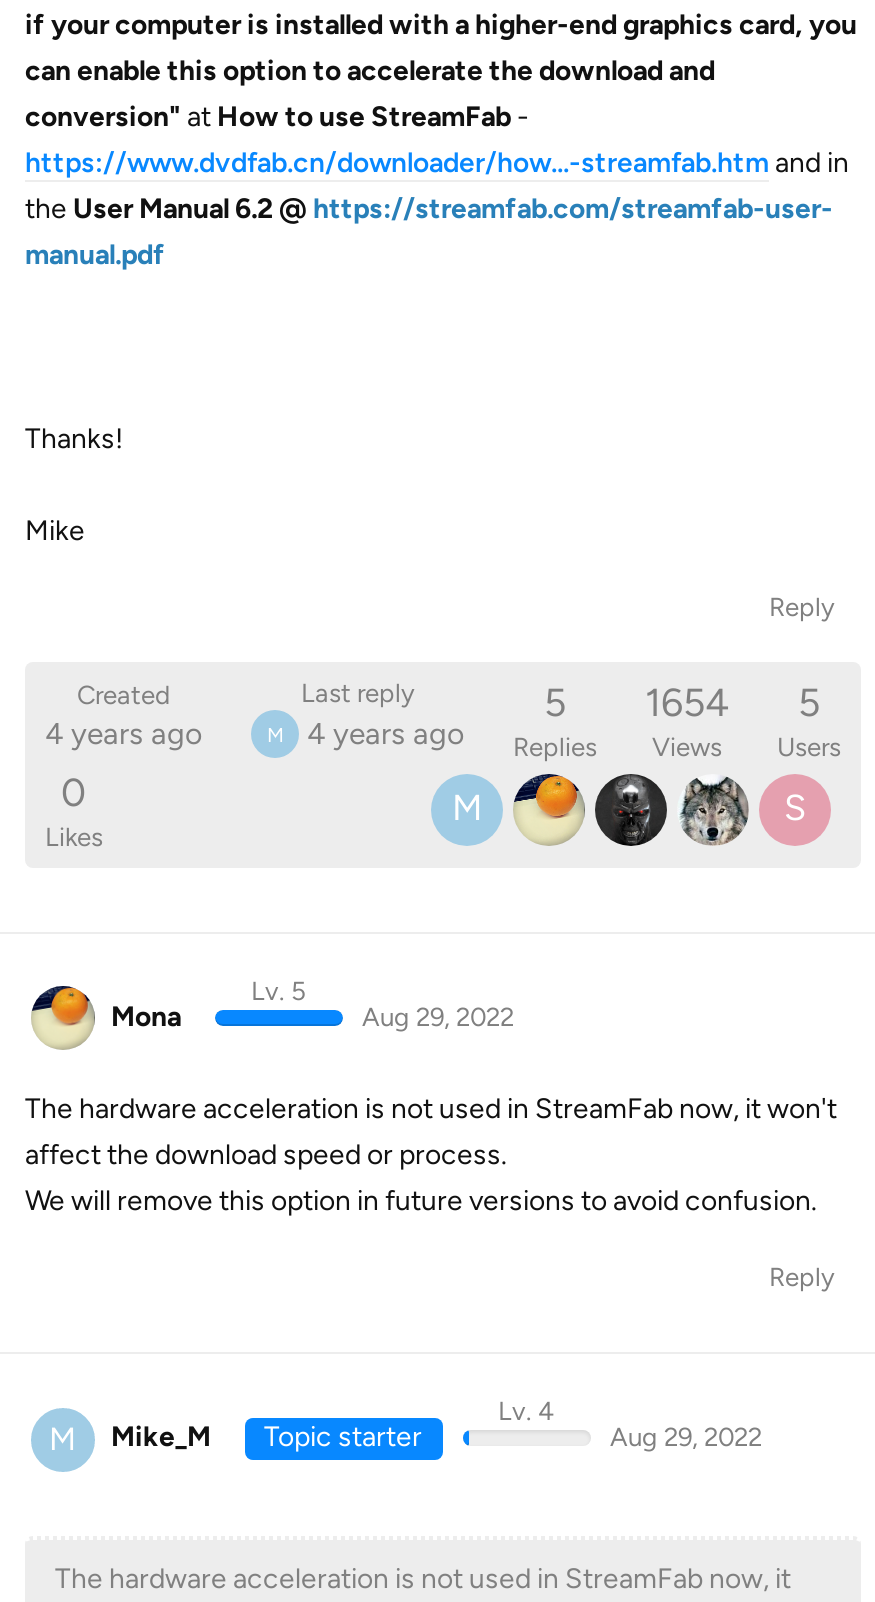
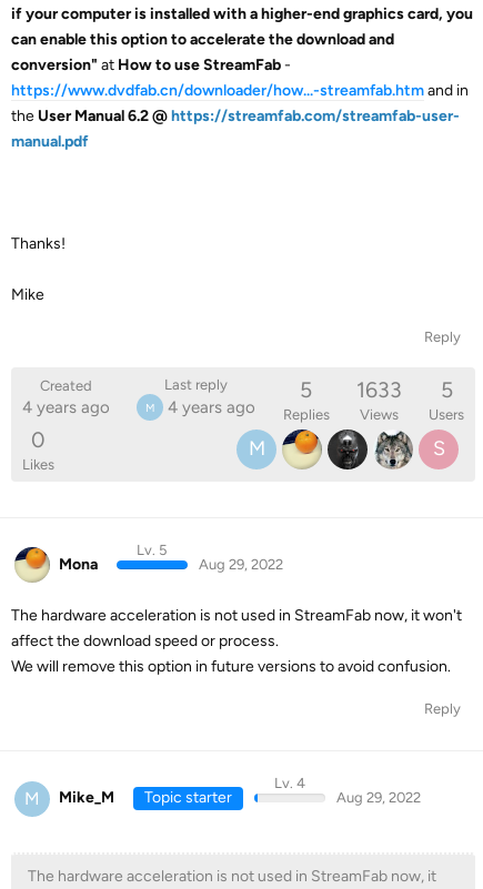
[544,677,820,725] 5 1654 5 -> [300,376,452,402] 5 1633 5

